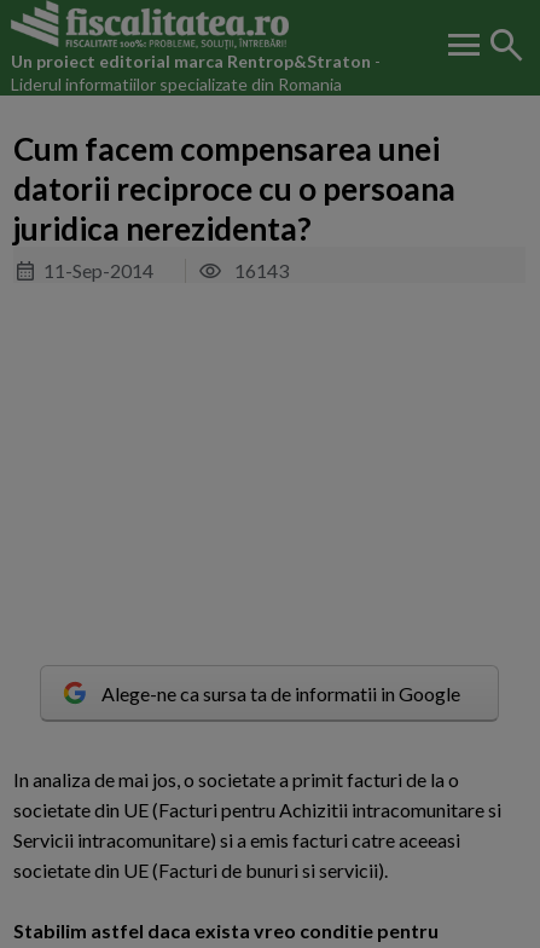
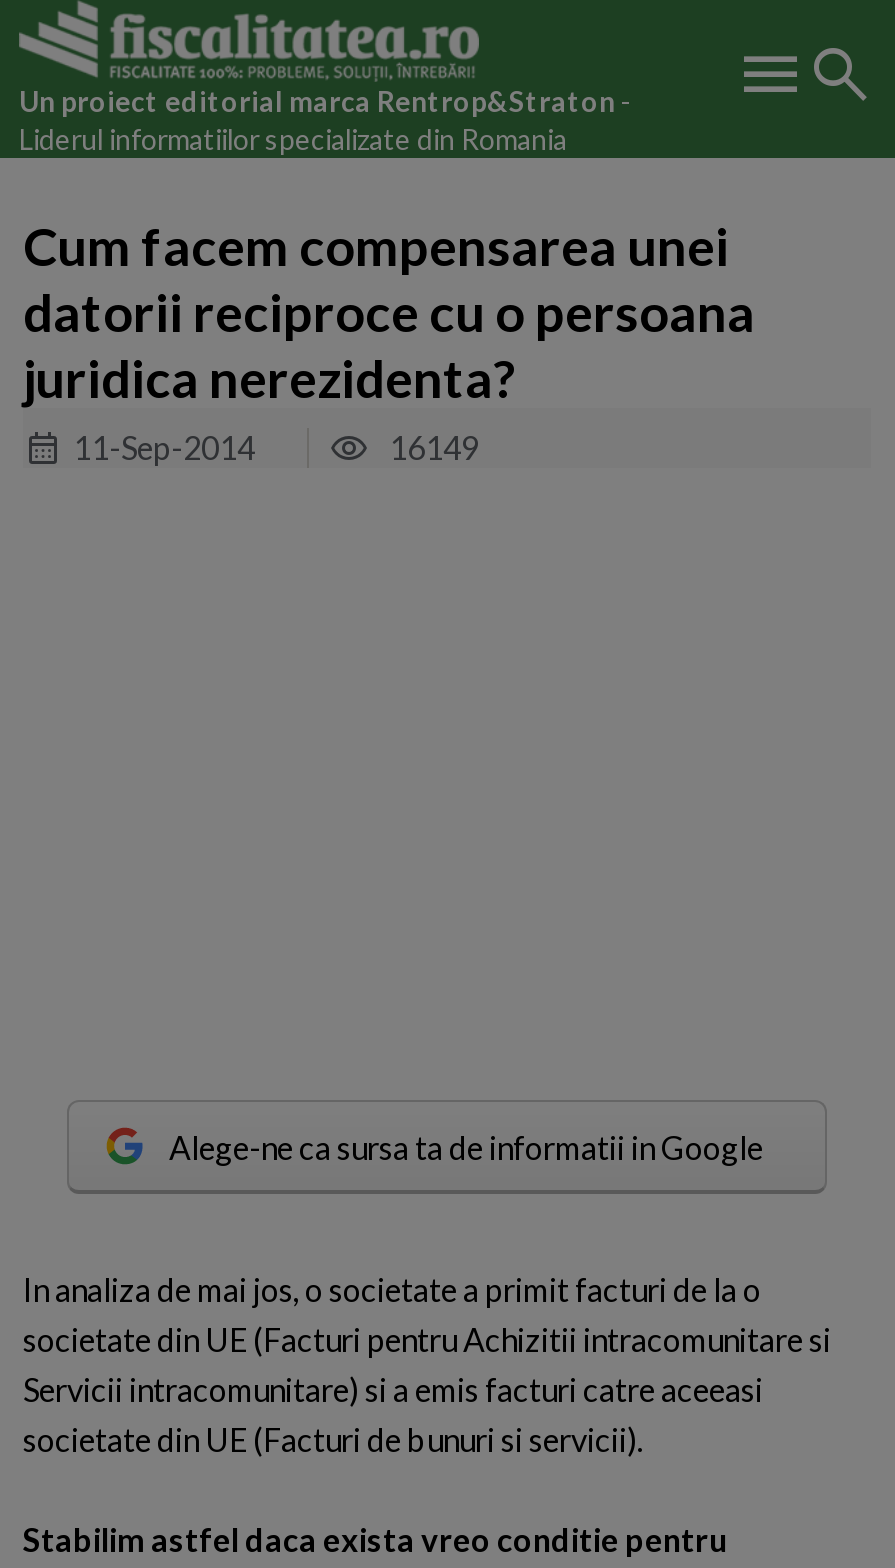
[234,259,289,282] 16143 -> [389,428,479,466] 16149

